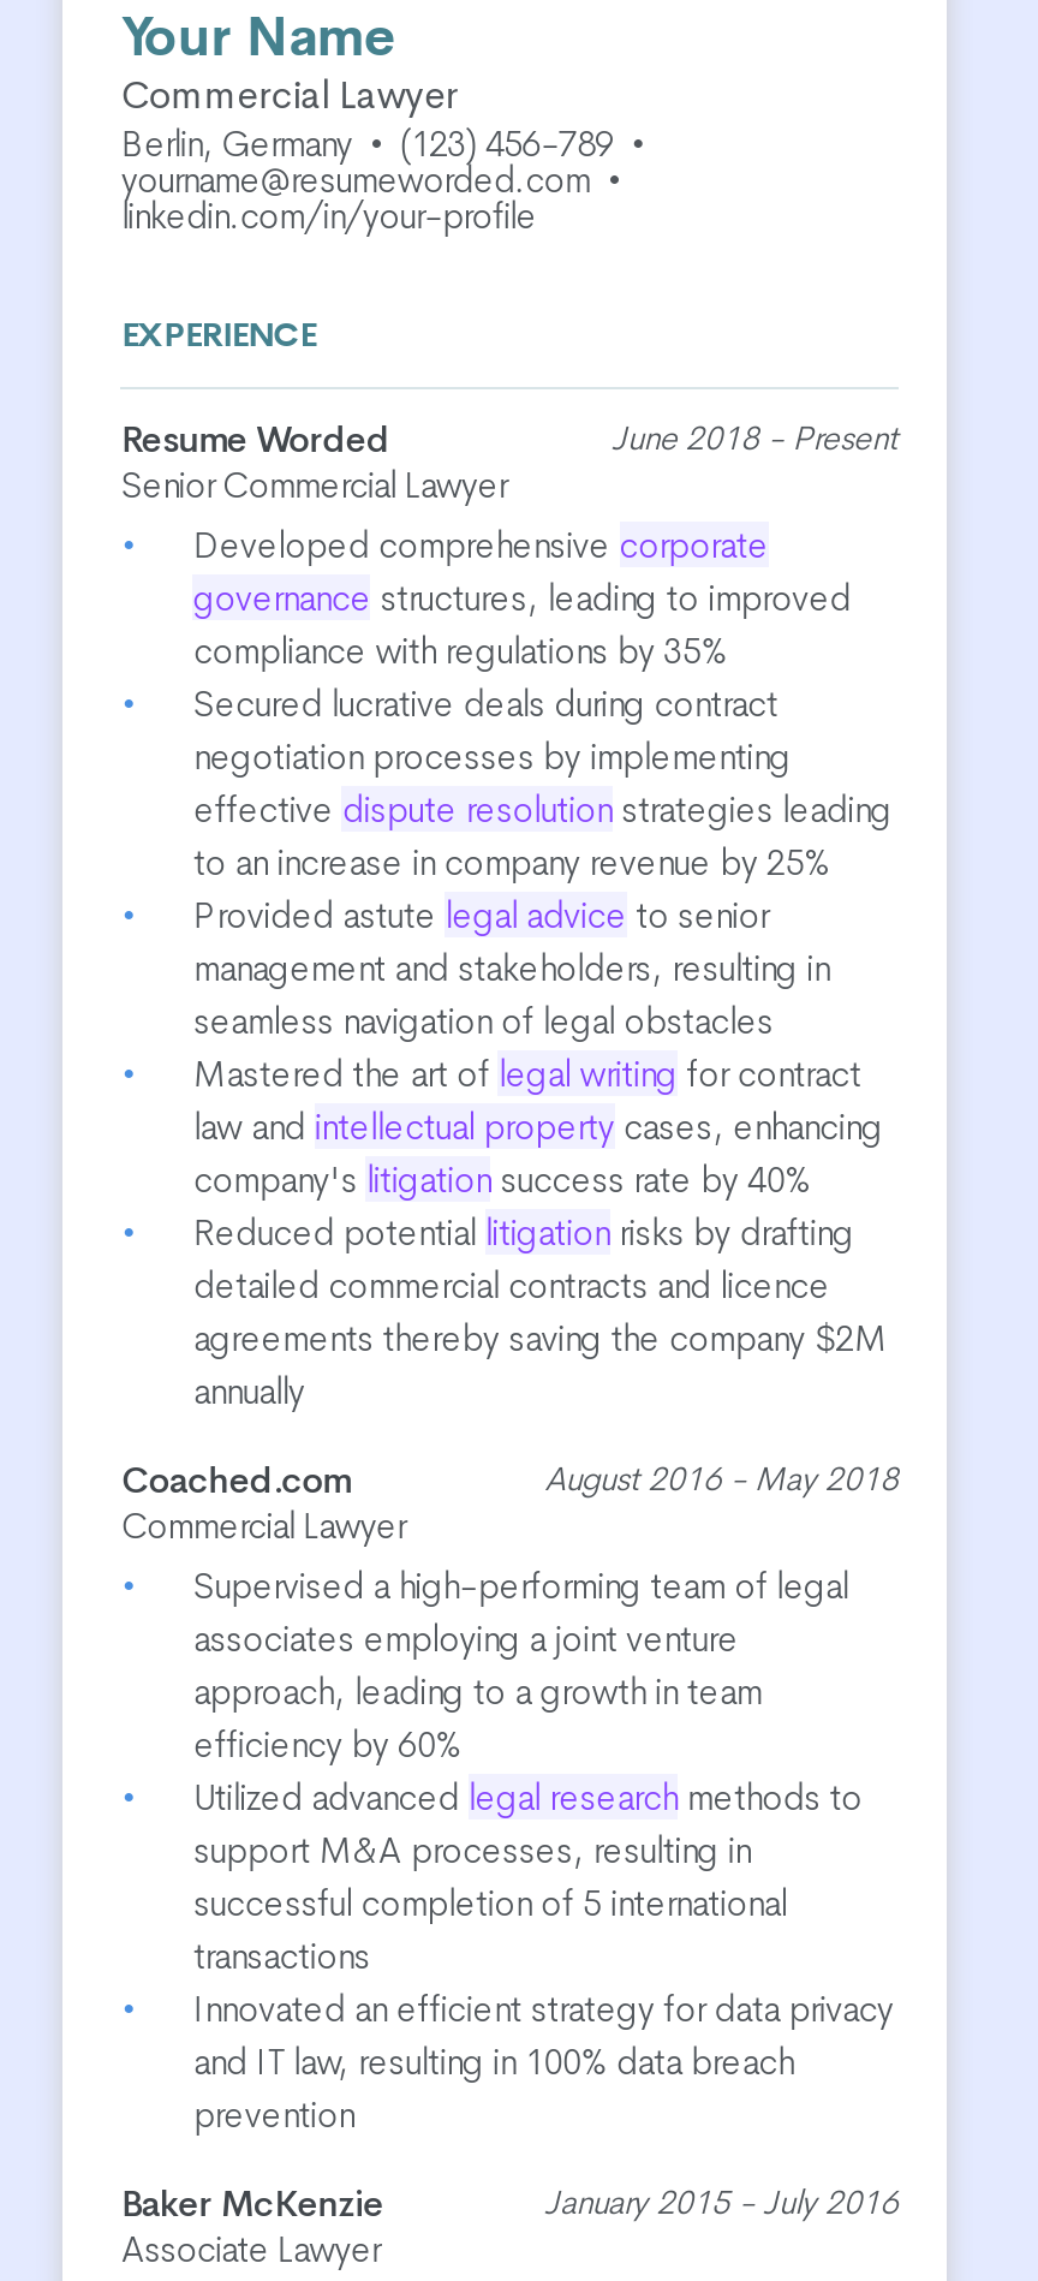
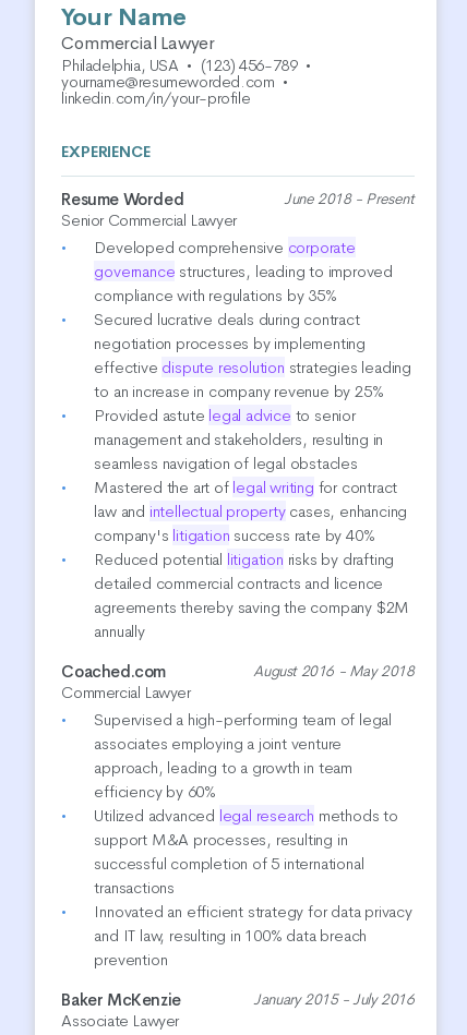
[121,119,652,165] Berlin, Germany • (123) 456-789 • -> [61,54,315,75] Philadelphia, USA • (123) 456-789 •

